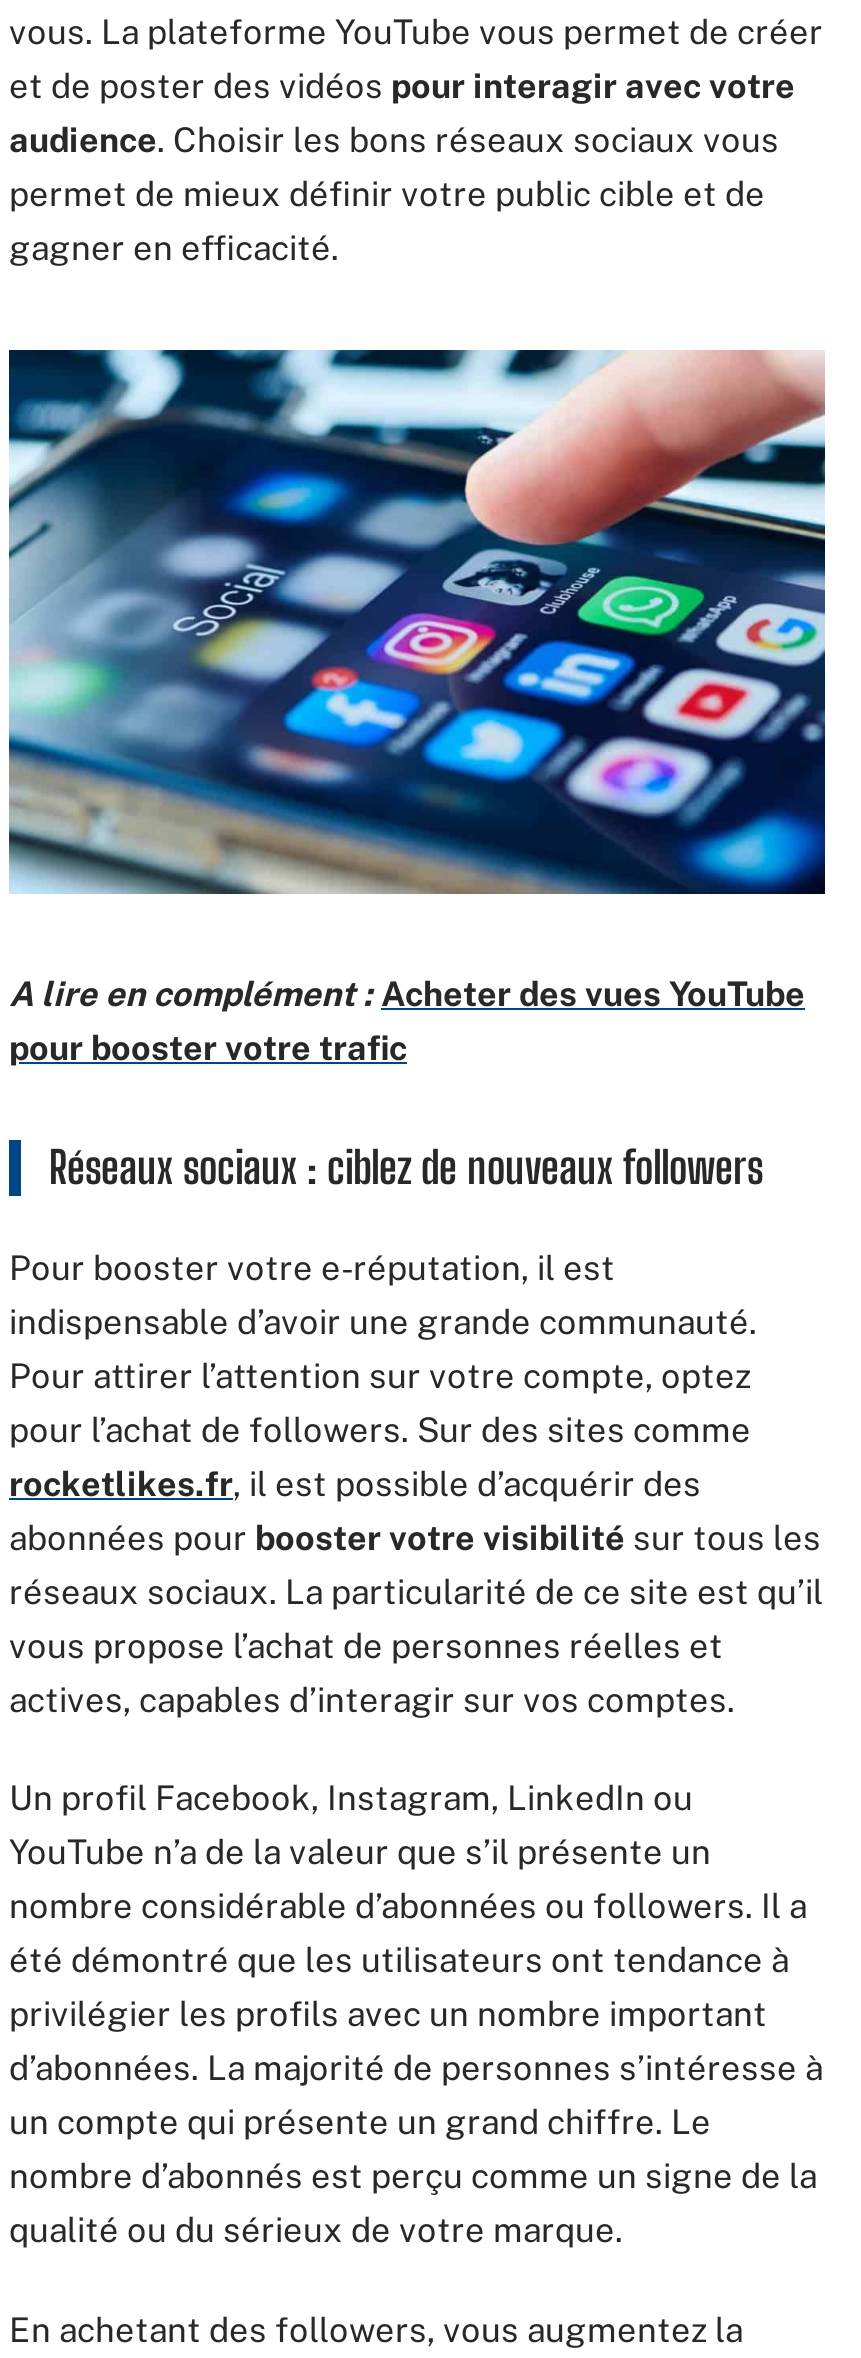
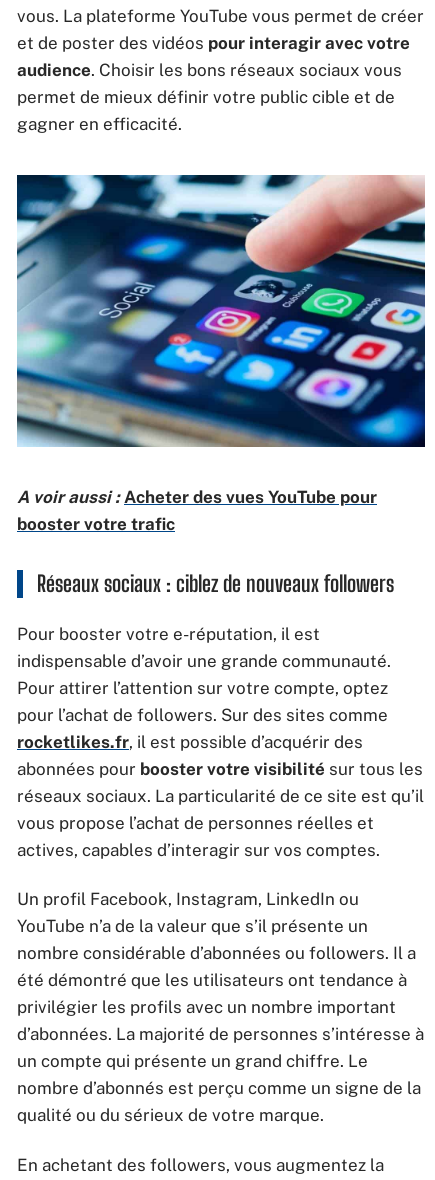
[9,974,805,1068] A lire en complément : Acheter des vues YouTube | pour booster votre trafic -> [17,487,377,534] A voir aussi : Acheter des vues YouTube pour | booster votre trafic

